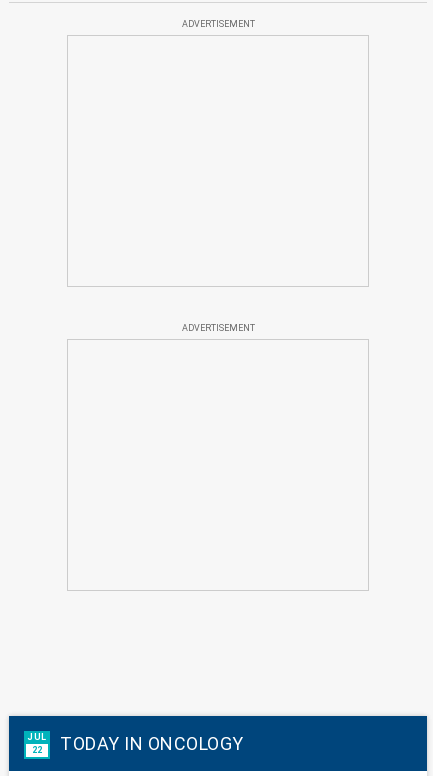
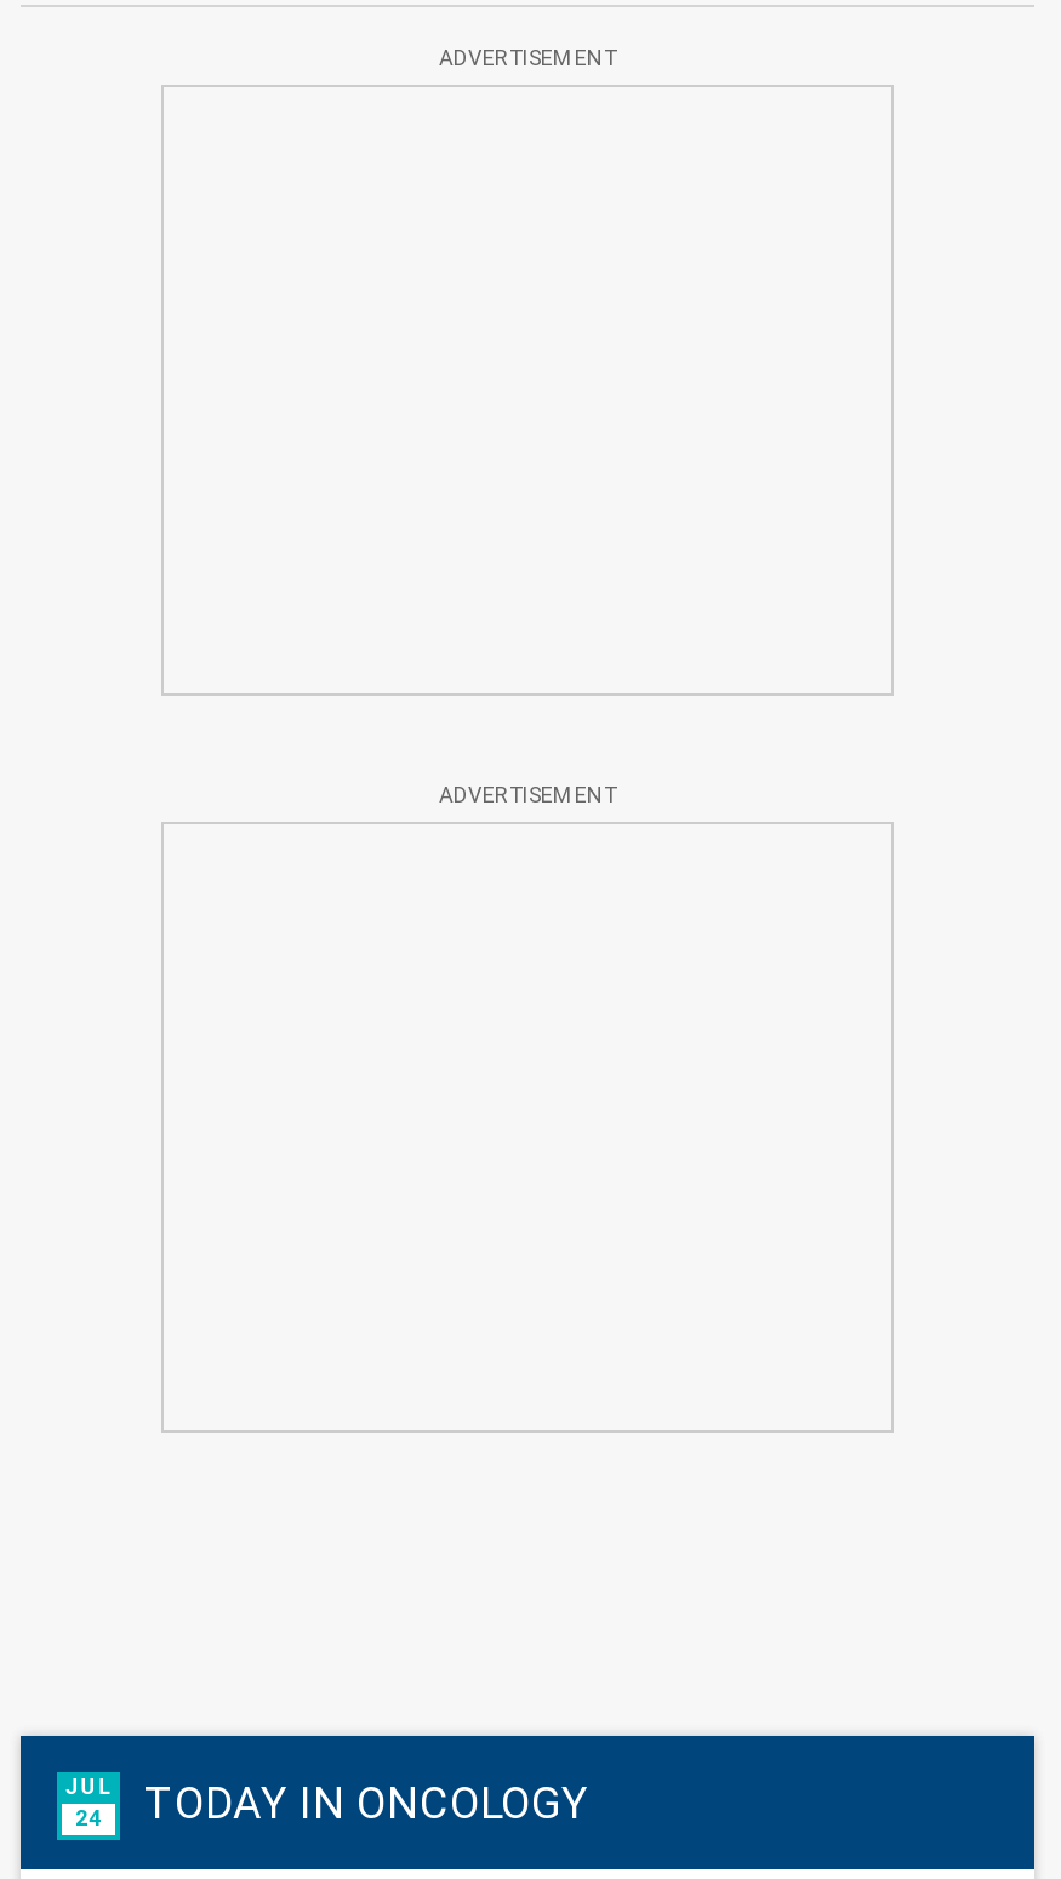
[27,732,243,755] JUL 22 TODAY IN ONCOLOGY -> [65,1775,589,1831] JUL 24 TODAY IN ONCOLOGY

